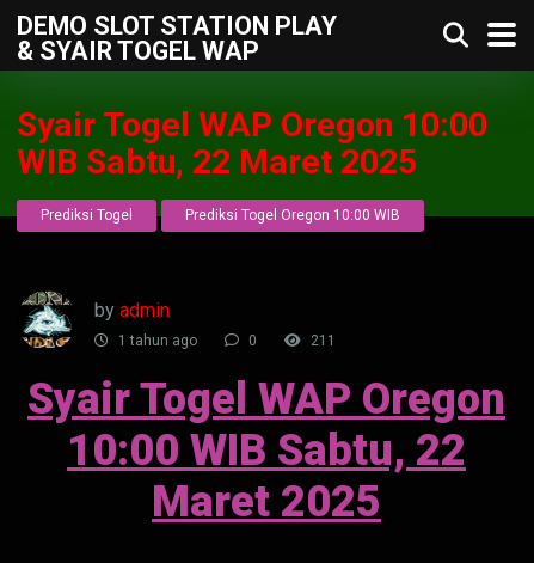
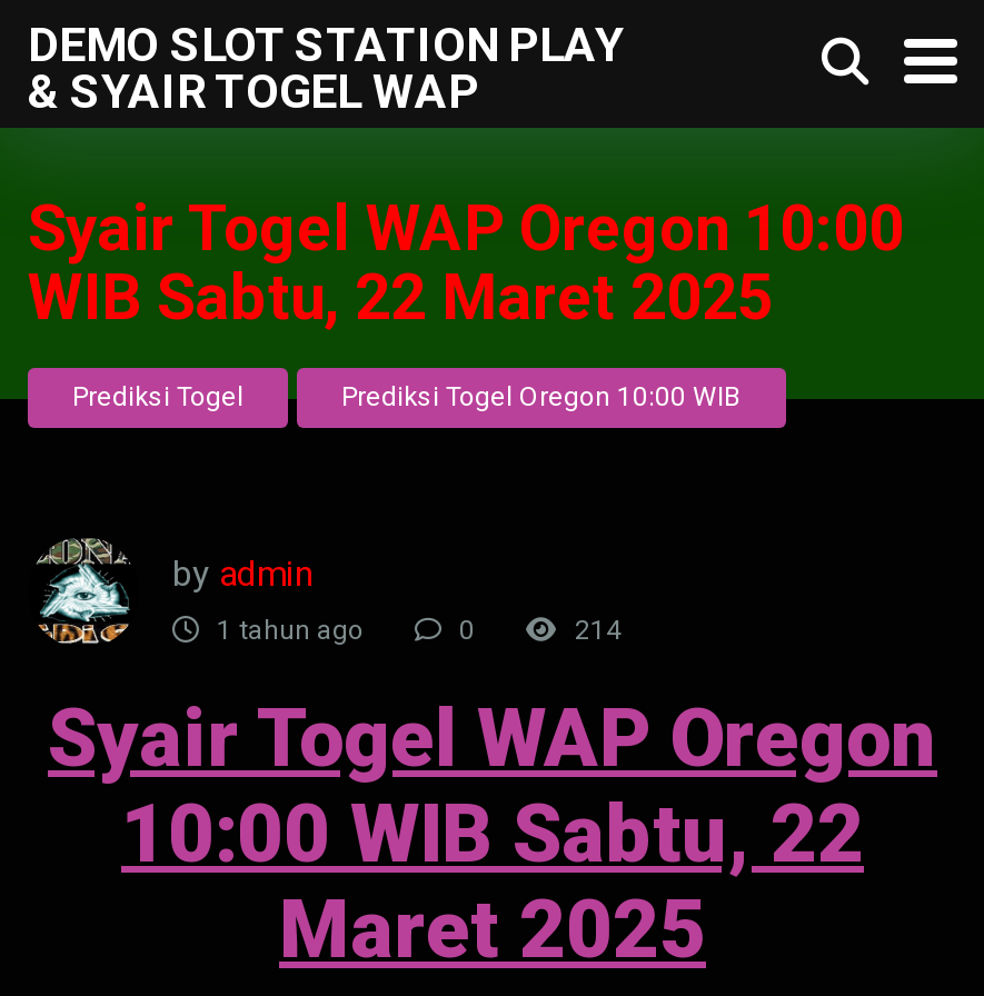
[307,333,336,349] 211 -> [568,615,622,646] 214

